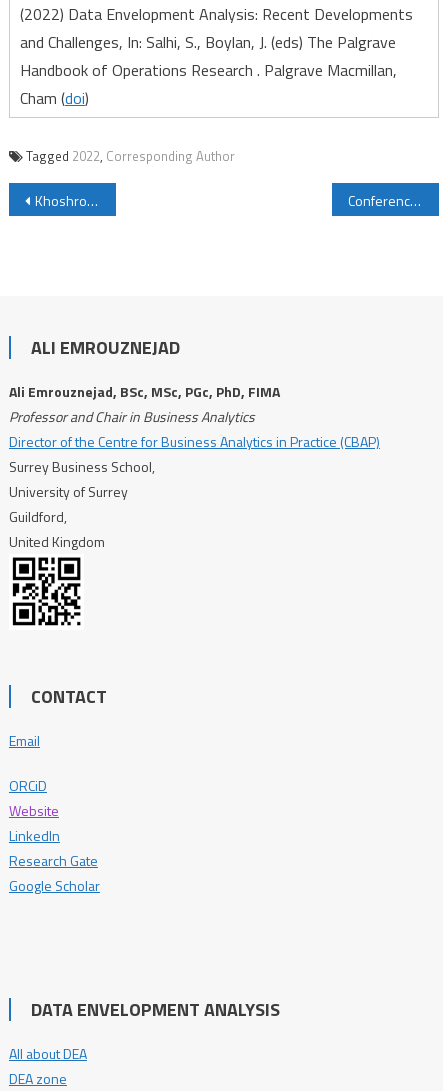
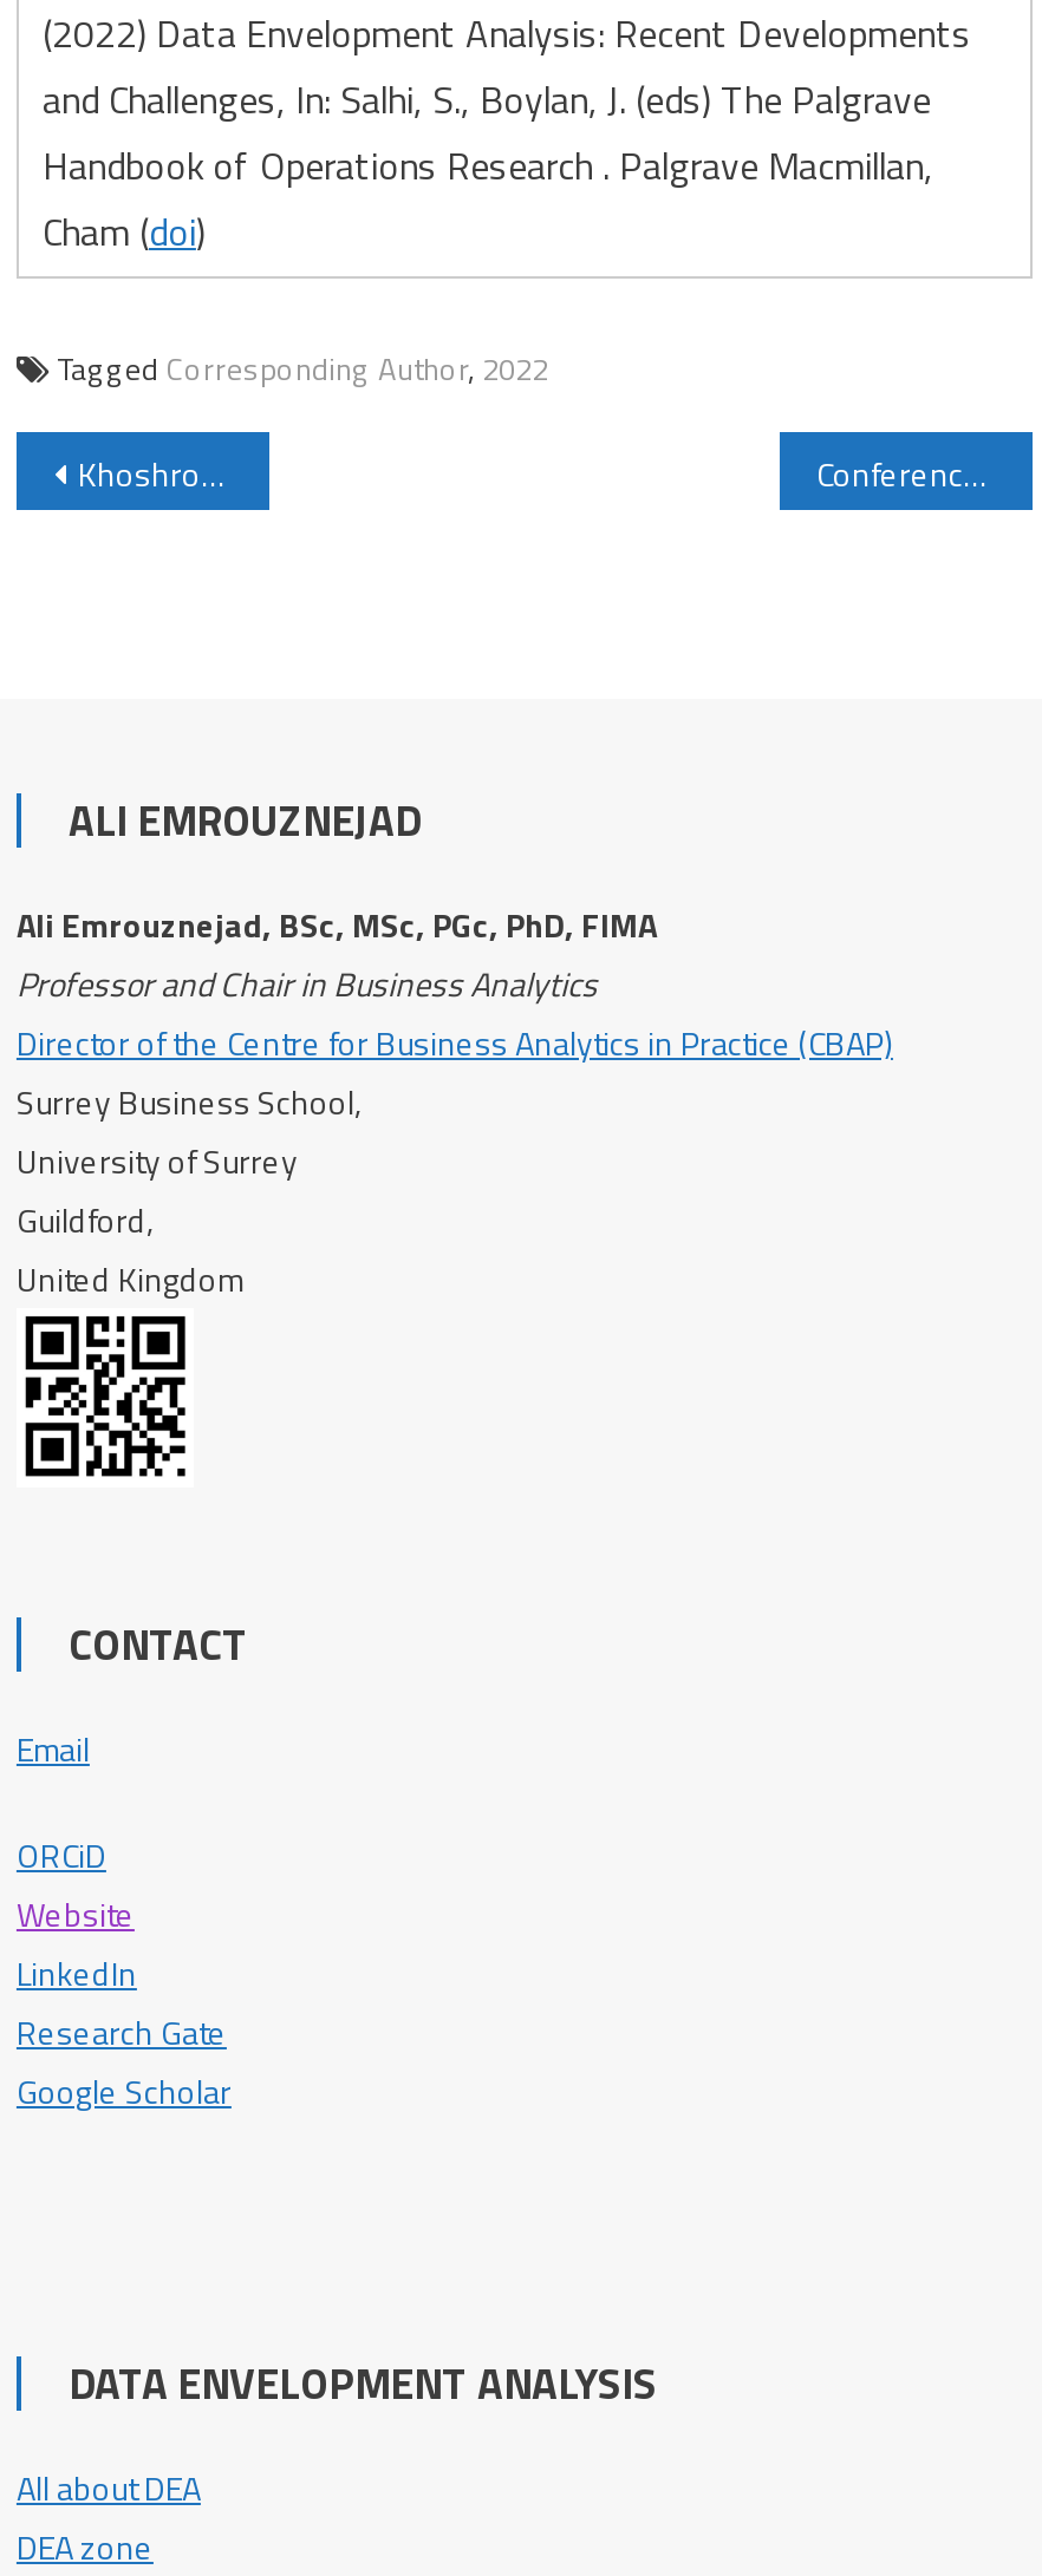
[26,146,235,166] Tagged 2022, Corresponding Author -> [57,345,548,392] Tagged Corresponding Author, 2022

